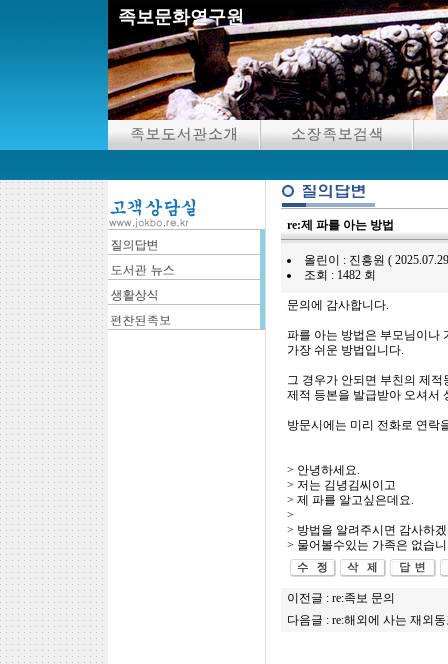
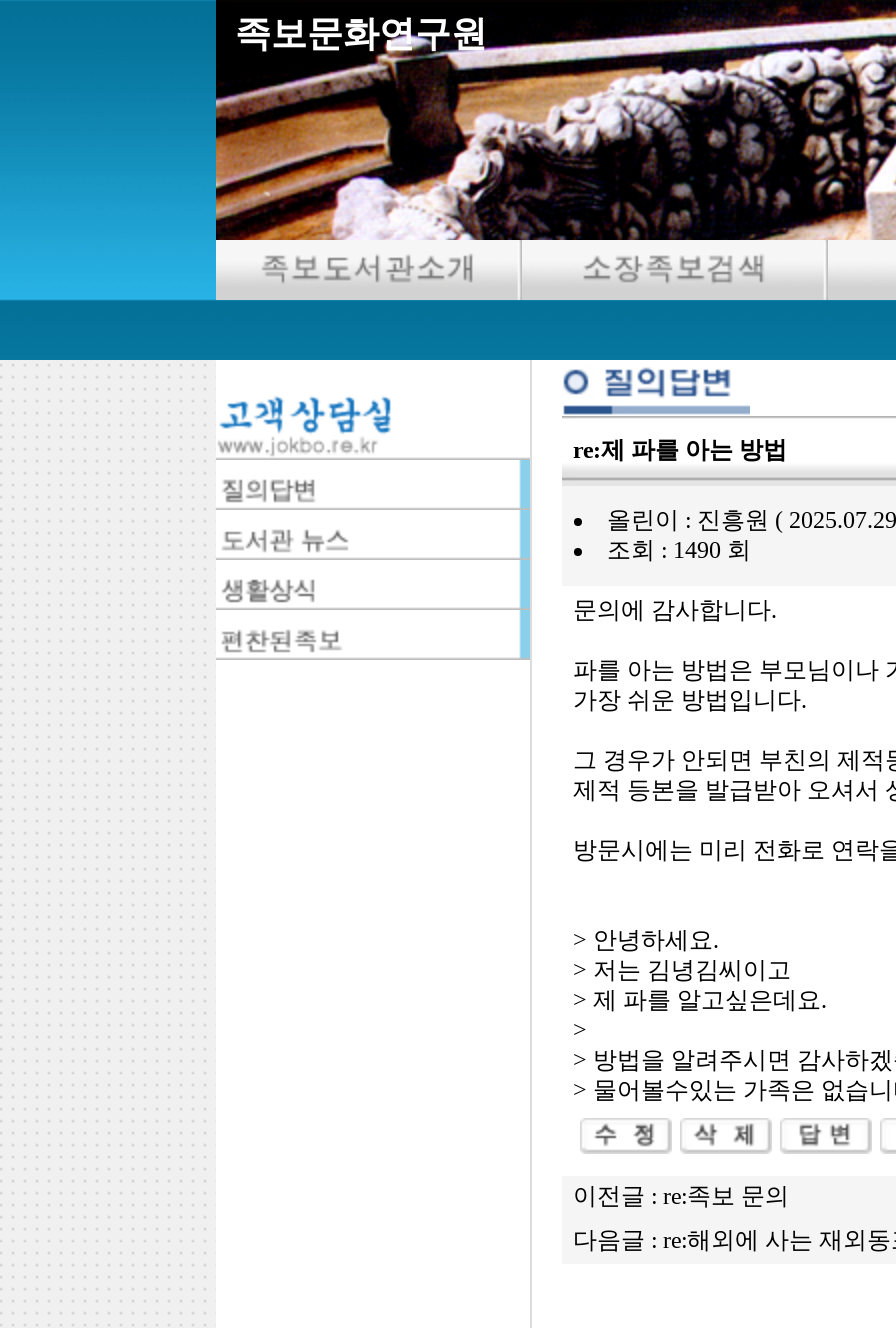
[303,268,375,282] 조회 : 1482 회 -> [607,536,751,564] 조회 : 1490 회

